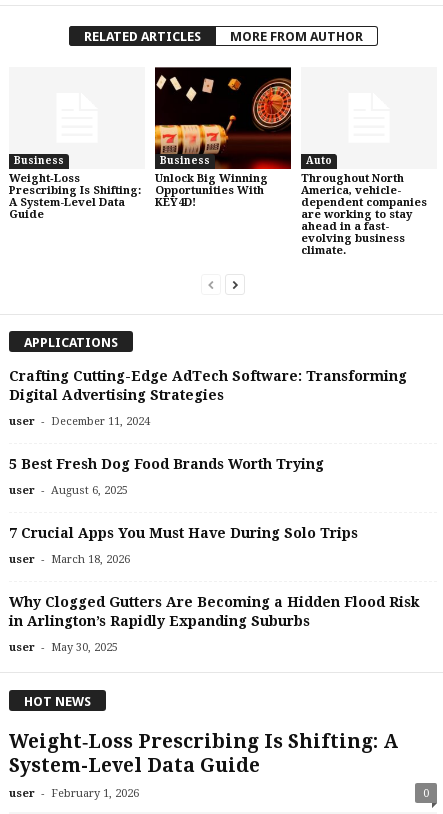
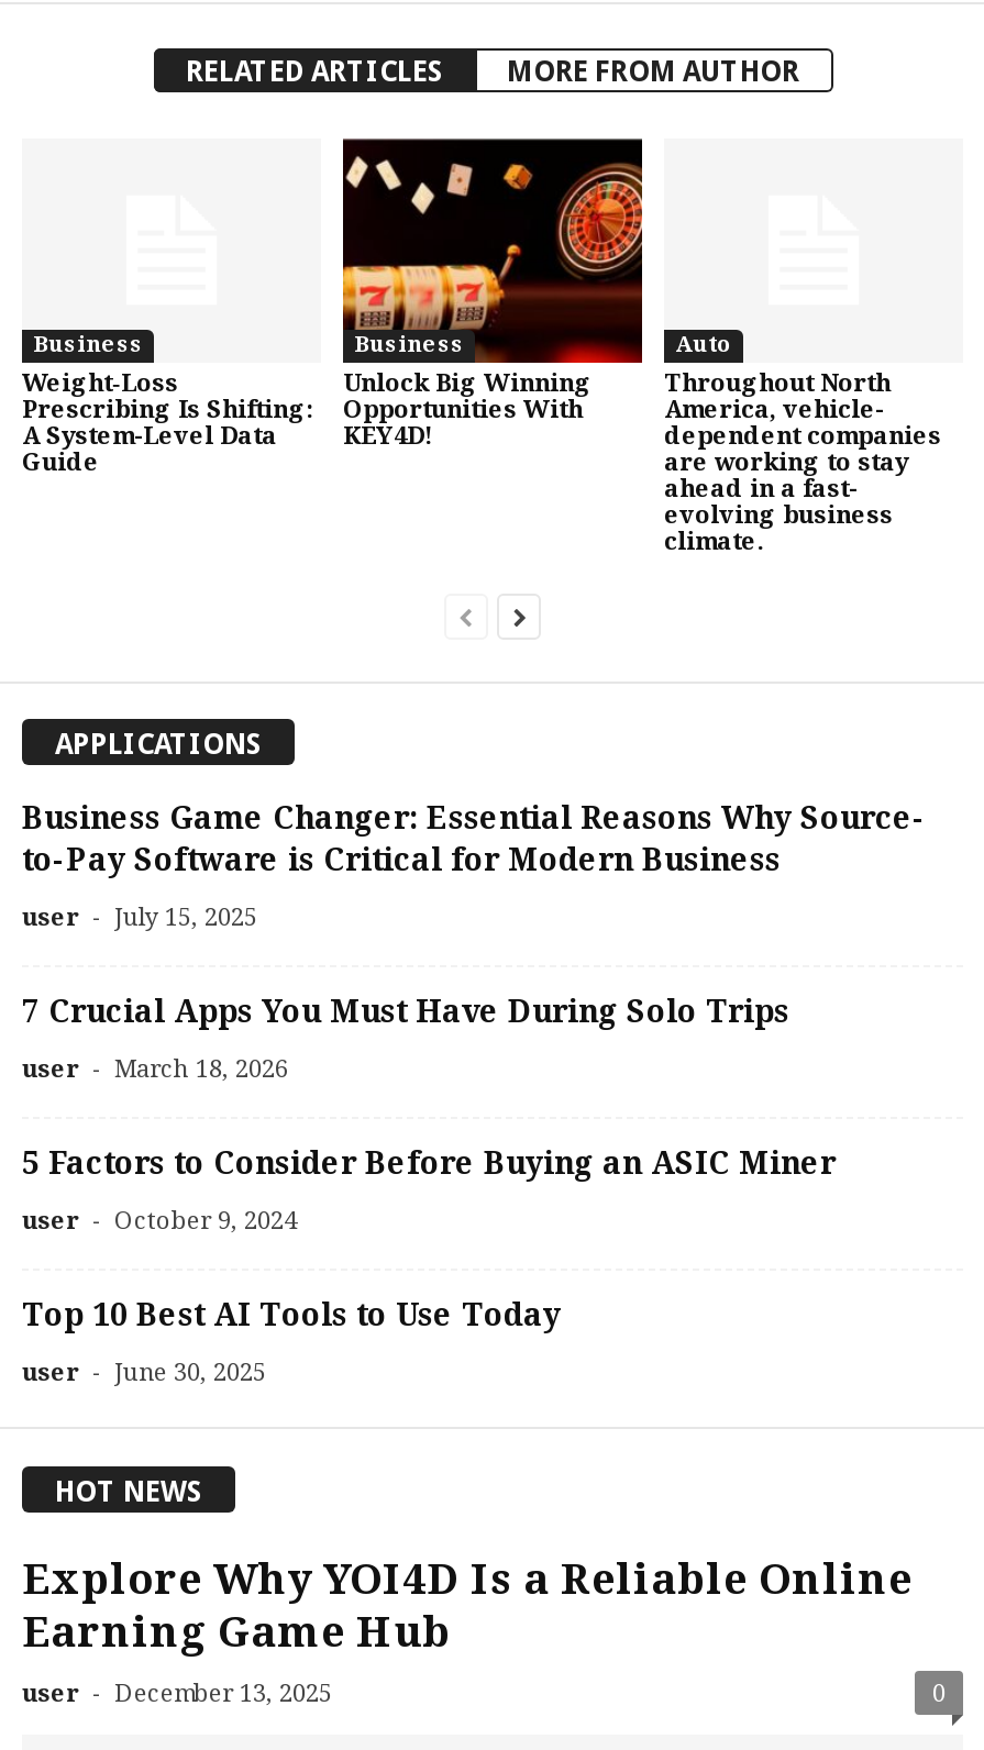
[9,368,407,497] Crafting Cutting-Edge AdTech Software: Transforming | Digital Advertising Strategies | user - December 11, 2024 | 5 Best Fresh Dog Food Brands Worth Trying | user - August 6, 2025 -> [22,800,926,932] Business Game Changer: Essential Reasons Why Source- | to-Pay Software is Critical for Modern Business | user - July 15, 2025
moved [9,525,358,566] -> [22,994,789,1084]: 7 Crucial Apps You Must Have During Solo Trips | user - March 18, 2026
[9,594,420,654] Why Clogged Gutters Are Becoming a Hidden Flood Risk | in Arlington’s Rapidly Expanding Suburbs | user - May 30, 2025 -> [22,1146,836,1387] 5 Factors to Consider Before Buying an ASIC Miner | user - October 9, 2024 | Top 10 Best AI Tools to Use Today | user - June 30, 2025
[9,729,398,799] Weight‑Loss Prescribing Is Shifting: A | System-Level Data Guide | user - February 1, 2026 -> [22,1553,913,1707] Explore Why YOI4D Is a Reliable Online | Earning Game Hub | user - December 13, 2025

